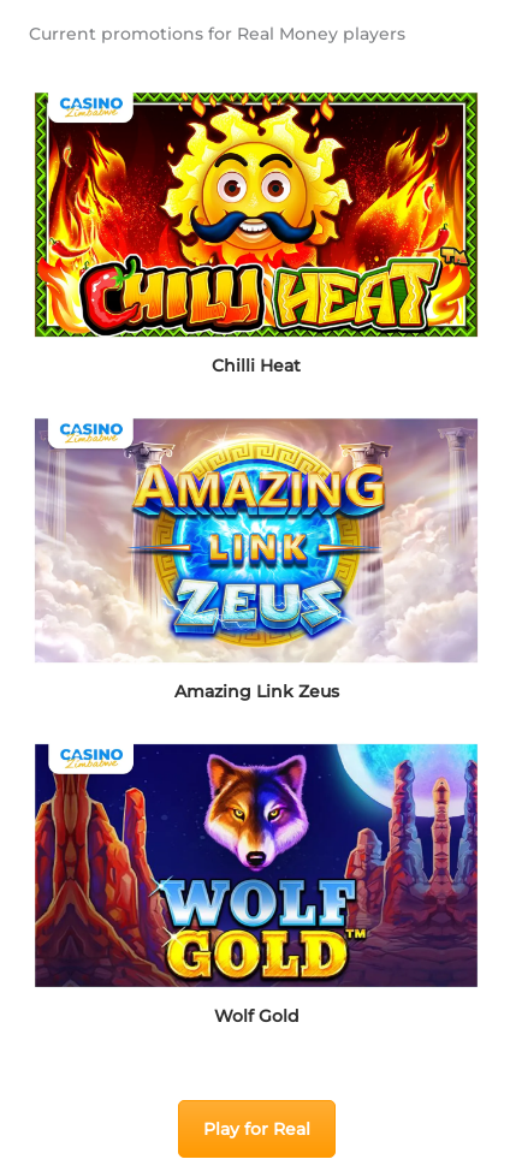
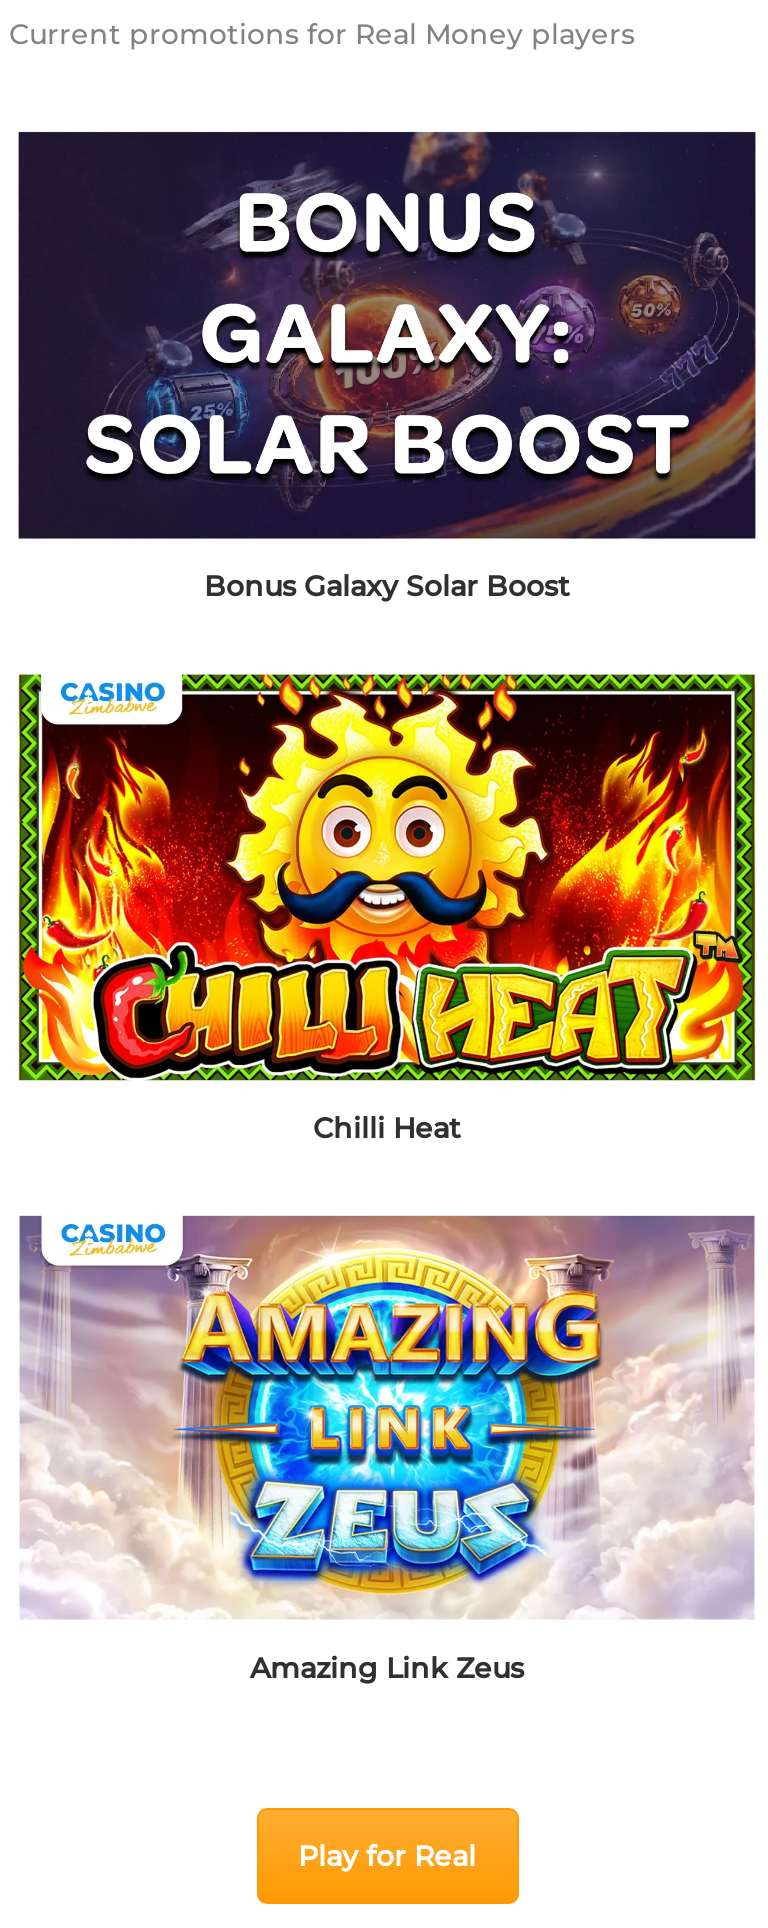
none -> [17,130,757,604] [image] | Bonus Galaxy Solar Boost
moved [32,90,479,702] -> [15,670,757,1687]: [image] | Chilli Heat | Amazing Link Zeus
[34,743,479,1027] [image] | Wolf Gold -> none

